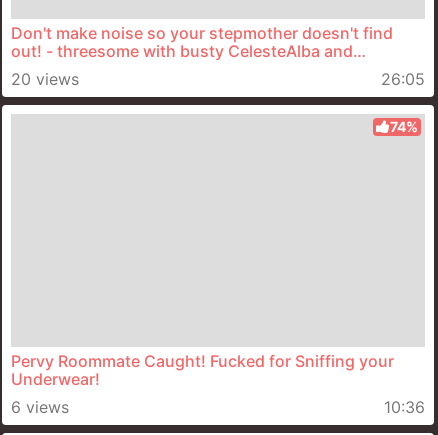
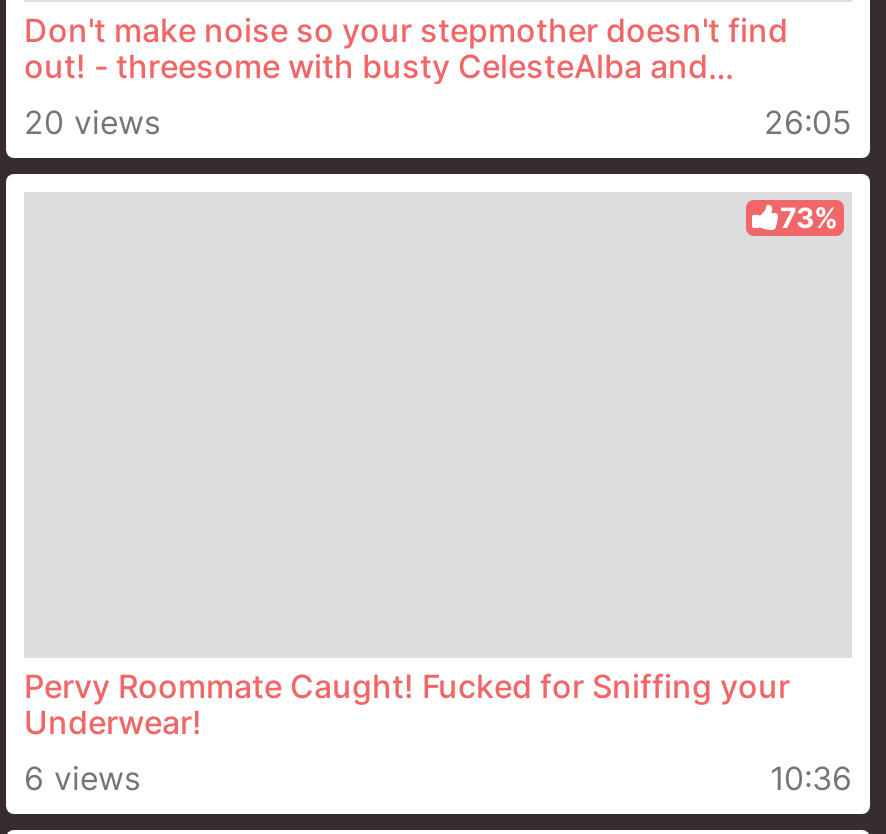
[390,118,418,135] 74% -> [780,200,838,234] 73%

